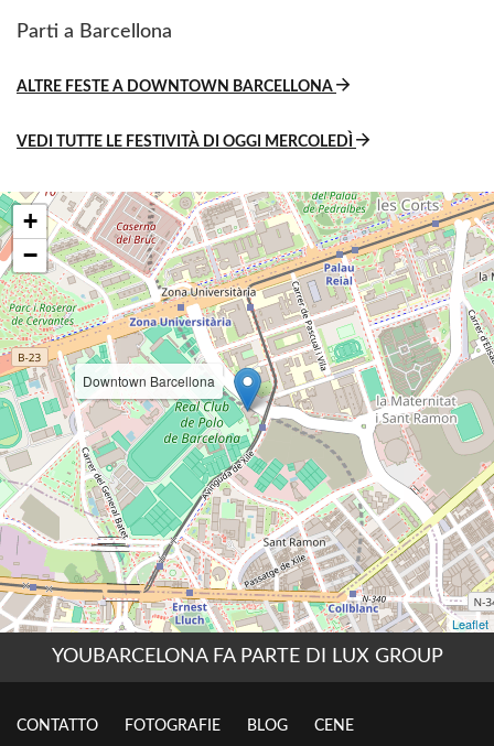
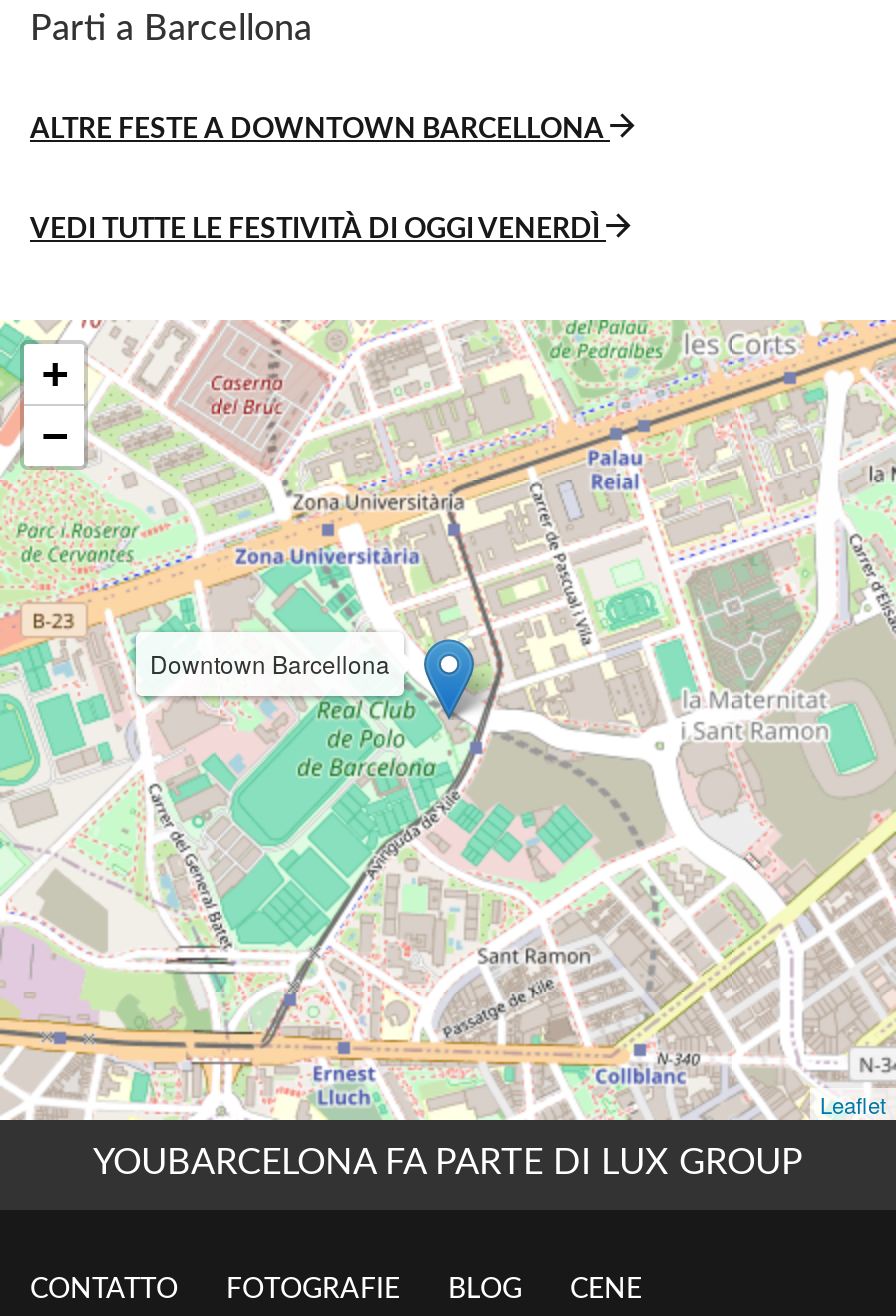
[17,134,356,150] VEDI TUTTE LE FESTIVITÀ DI OGGI MERCOLEDÌ -> [30,215,606,243] VEDI TUTTE LE FESTIVITÀ DI OGGI VENERDÌ

